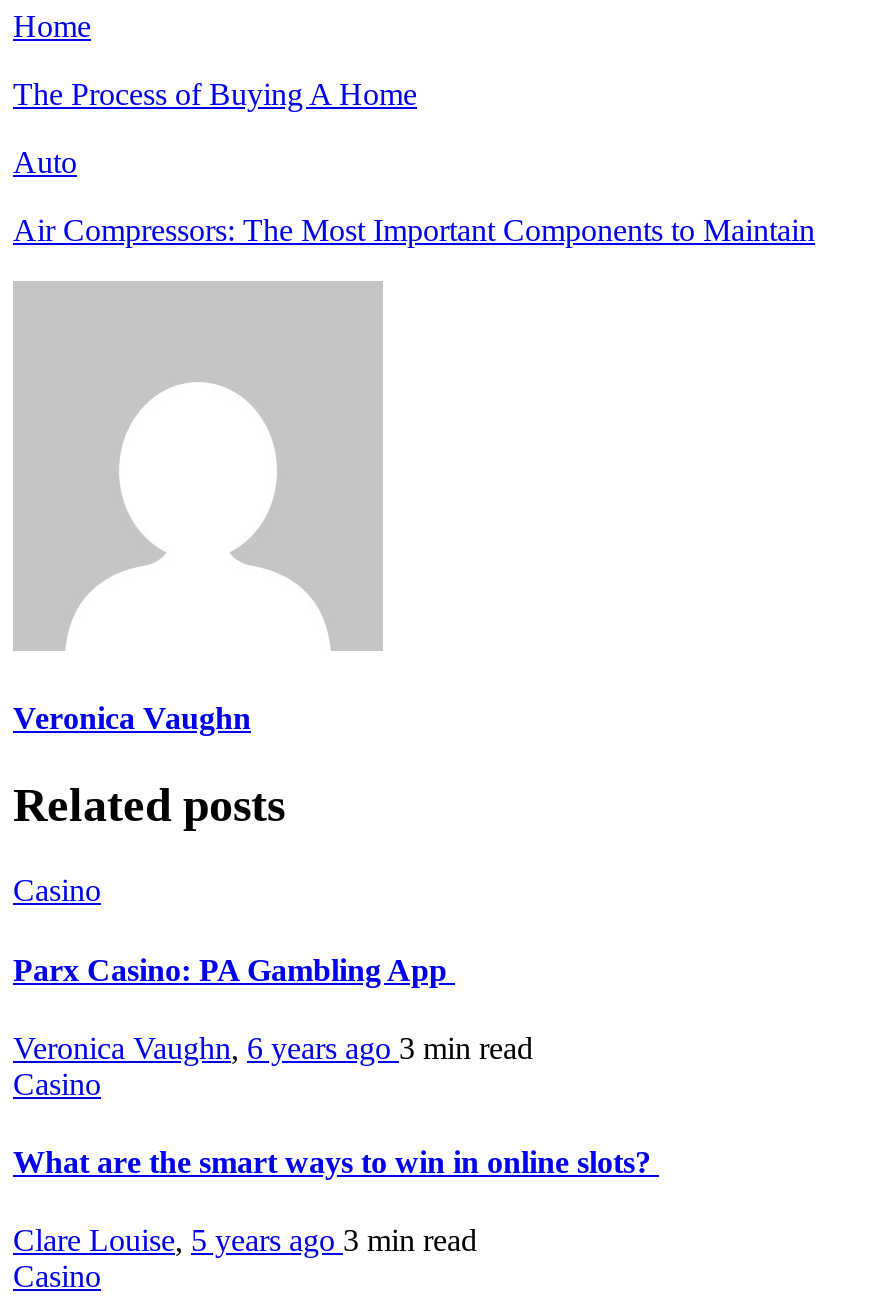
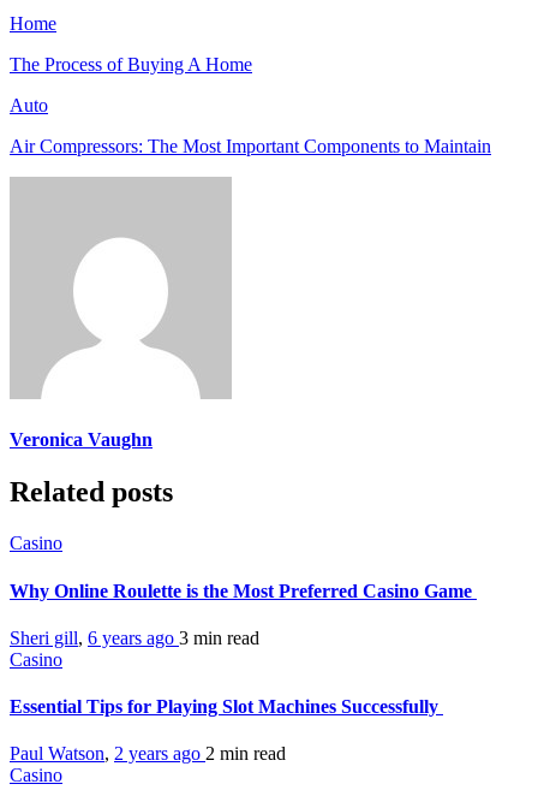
[13,952,455,986] Parx Casino: PA Gambling App -> [10,580,477,601] Why Online Roulette is the Most Preferred Casino Game
[13,1031,533,1065] Veronica Vaughn, 6 years ago 3 min read -> [10,627,259,648] Sheri gill, 6 years ago 3 min read
[13,1145,659,1179] What are the smart ways to win in online slots? -> [10,696,443,717] Essential Tips for Playing Slot Machines Successfully
[13,1224,477,1258] Clare Louise, 5 years ago 3 min read -> [10,743,286,764] Paul Watson, 2 years ago 2 min read

